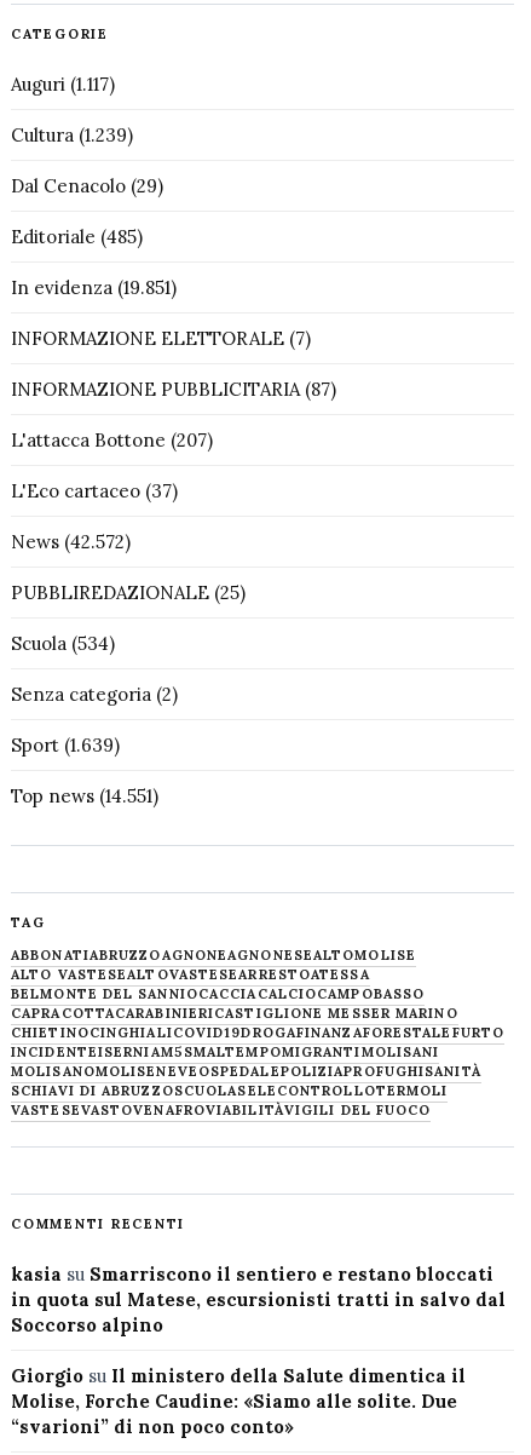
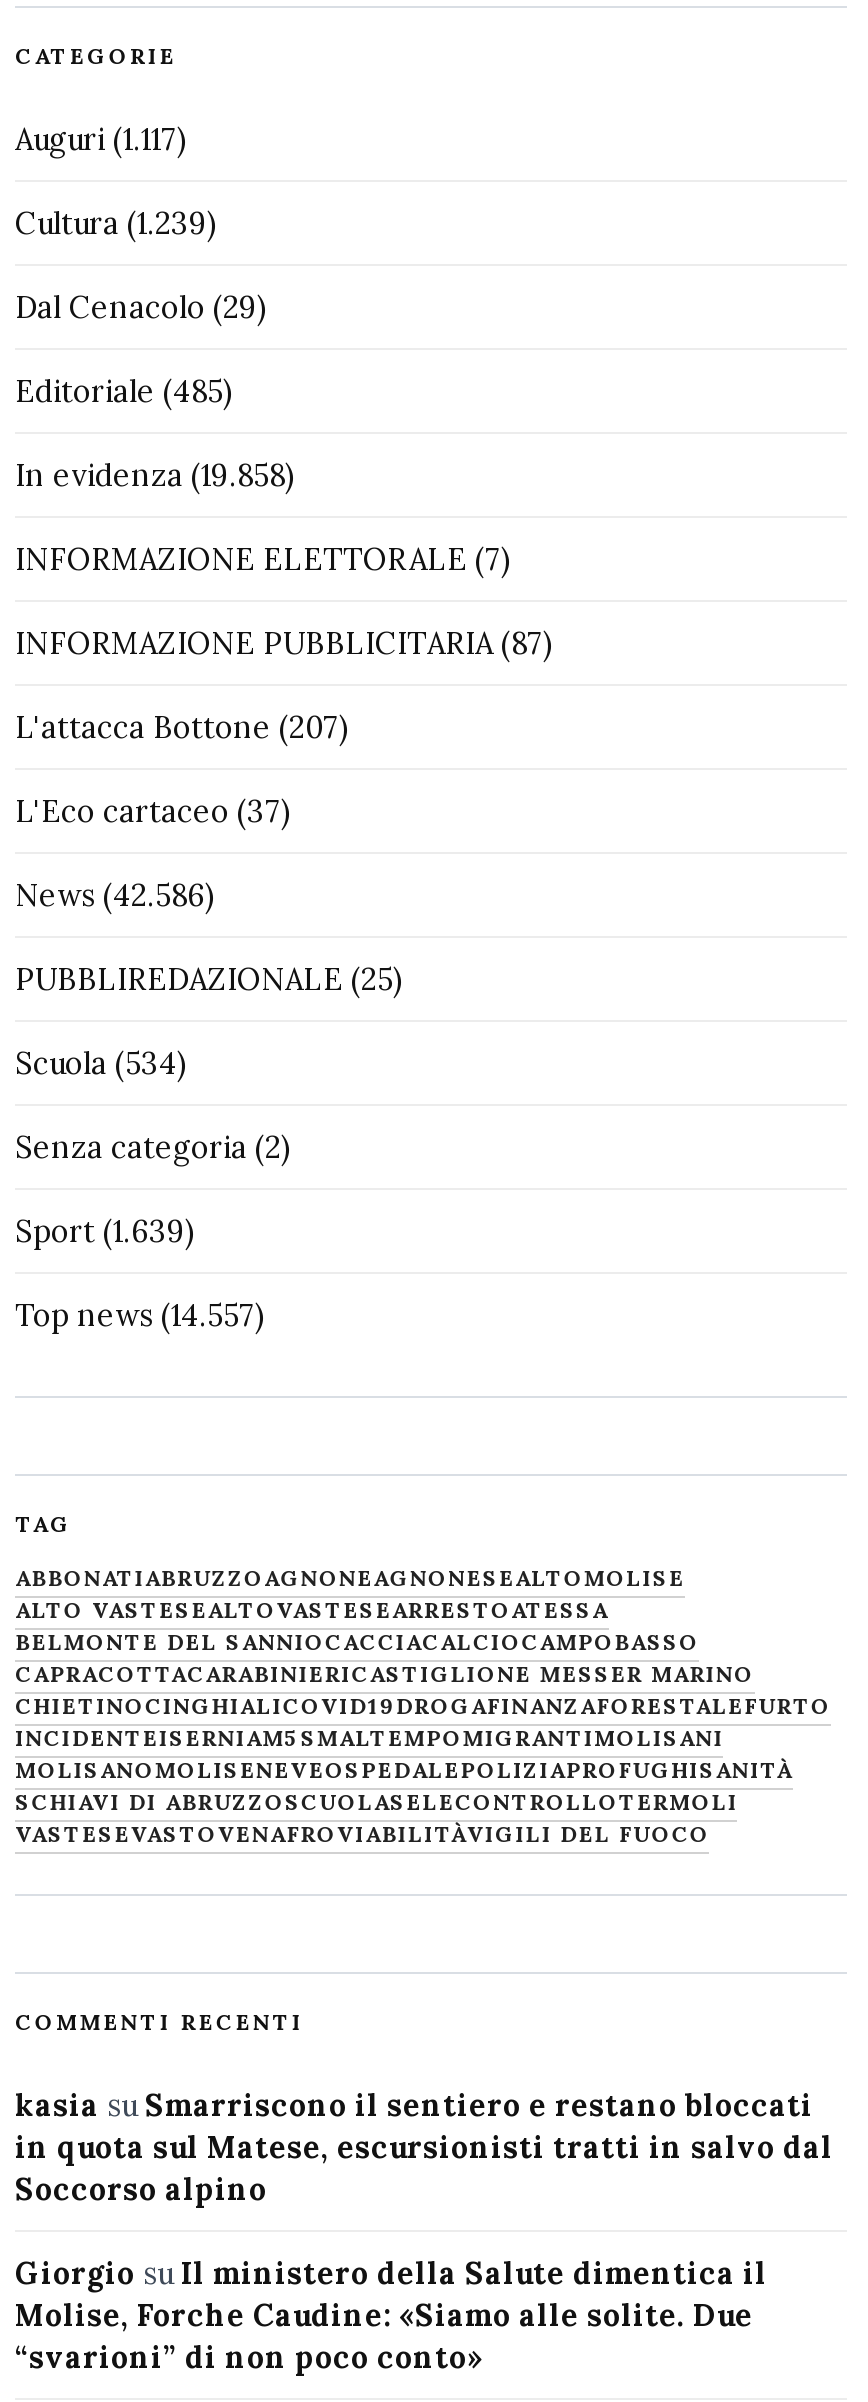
[11,276,177,299] In evidenza (19.851) -> [15,456,295,494] In evidenza (19.858)
[11,530,131,553] News (42.572) -> [15,876,215,914] News (42.586)
[11,784,158,807] Top news (14.551) -> [15,1296,265,1334] Top news (14.557)

